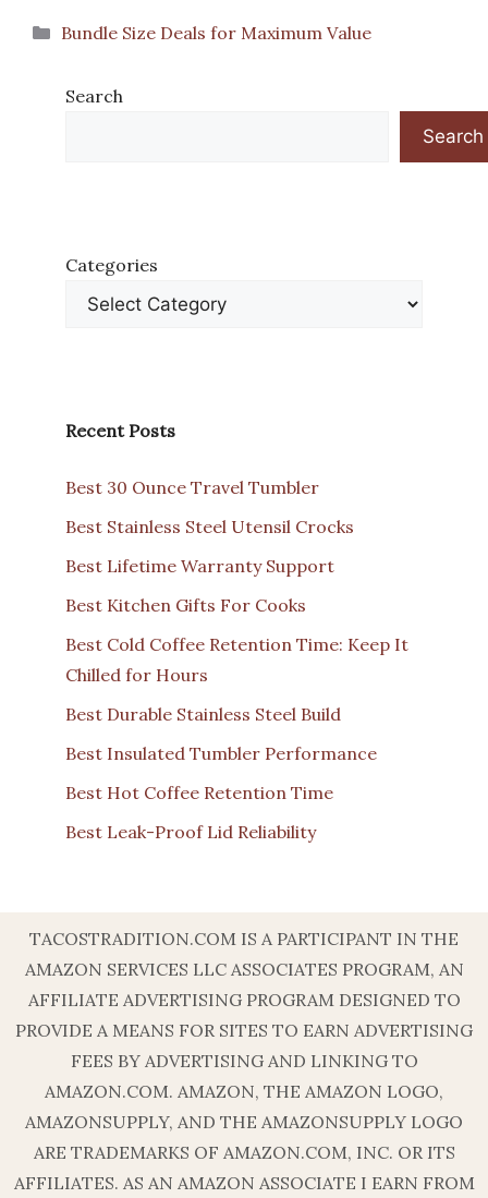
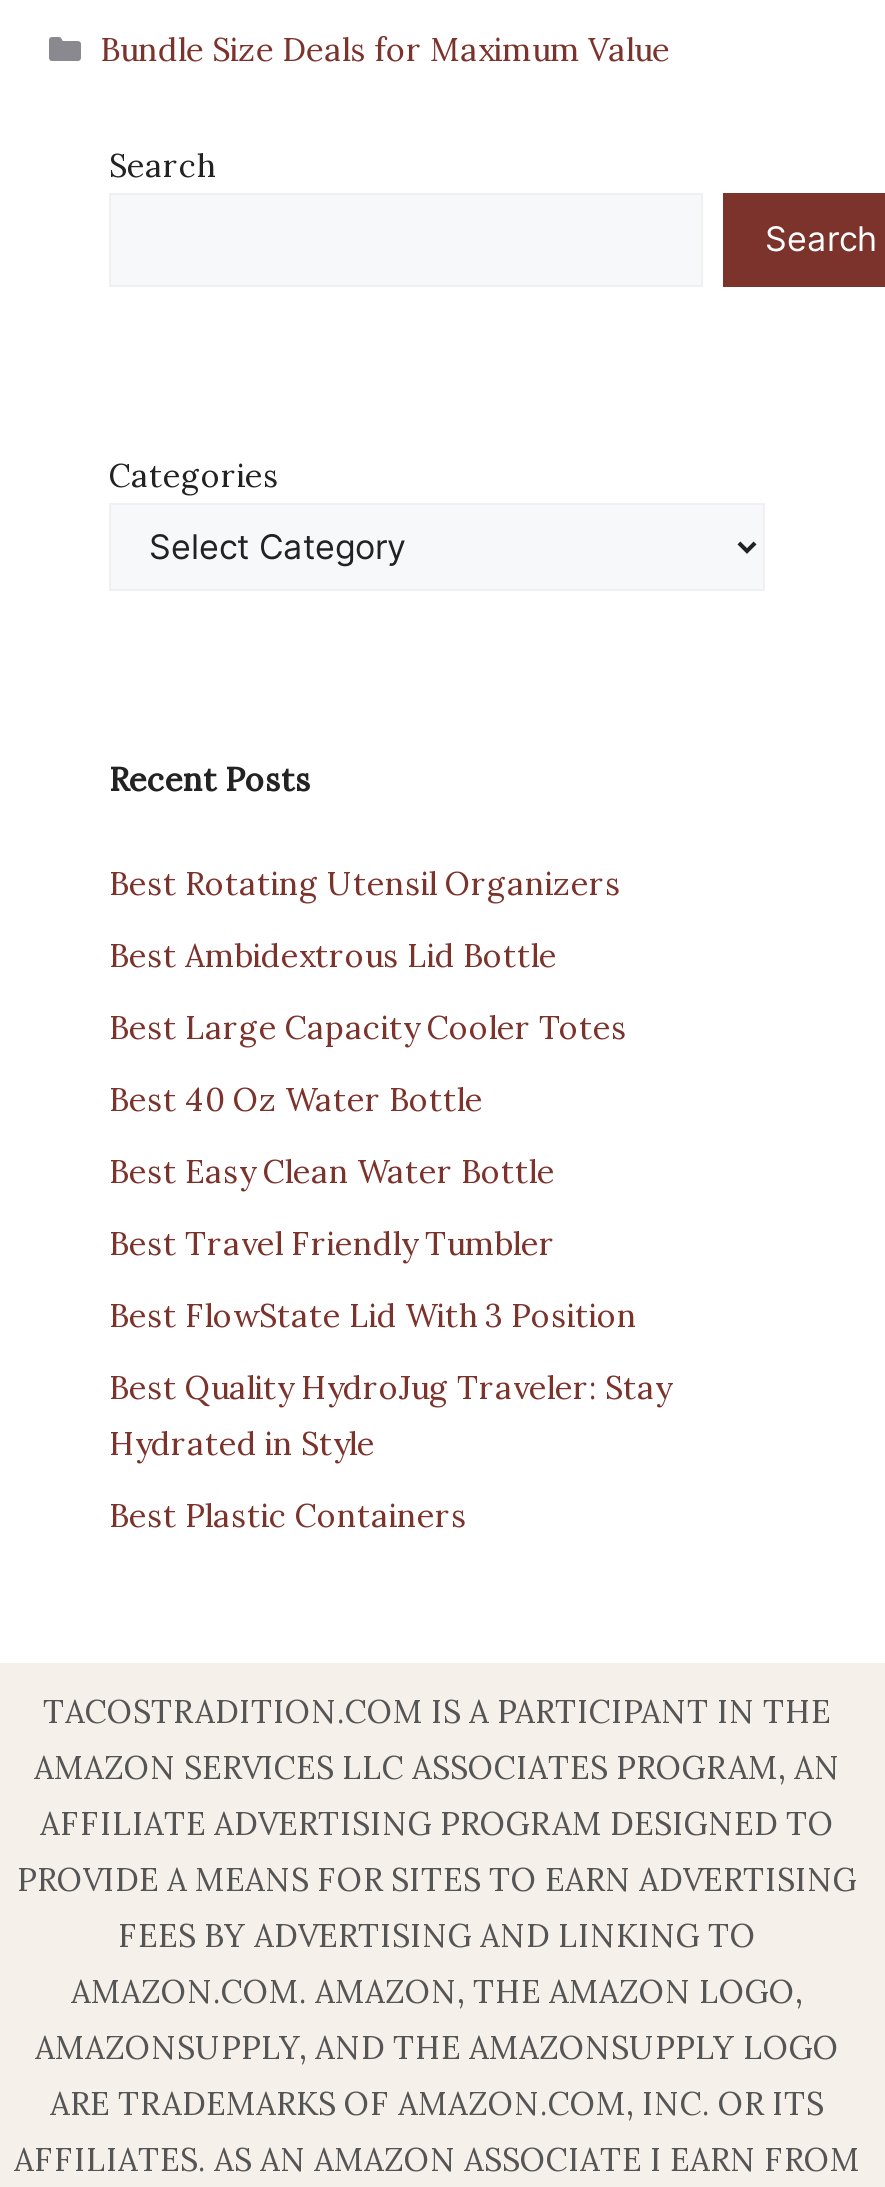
[65,476,319,498] Best 30 Ounce Travel Tumbler -> [109,862,621,902] Best Rotating Utensil Organizers
[65,515,354,537] Best Stainless Steel Utensil Crocks -> [109,934,557,974] Best Ambidextrous Lid Bottle
[65,555,334,576] Best Lifetime Warranty Support -> [109,1006,627,1046] Best Large Capacity Cooler Totes
[65,594,306,616] Best Kitchen Gifts For Cooks -> [109,1078,483,1118] Best 40 Oz Water Bottle
[65,633,408,685] Best Cold Coffee Retention Time: Keep It | Chilled for Hours -> [109,1150,555,1190] Best Easy Clean Water Bottle
[65,703,341,725] Best Durable Stainless Steel Build -> [109,1222,555,1262] Best Travel Friendly Tumbler
[65,742,377,764] Best Insulated Tumbler Performance -> [109,1294,637,1334] Best FlowState Lid With 3 Position
[65,781,333,803] Best Hot Coffee Retention Time -> [109,1366,671,1462] Best Quality HydroJug Traveler: Stay | Hydrated in Style
[65,821,316,842] Best Leak-Proof Lid Reliability -> [109,1494,467,1534] Best Plastic Containers

